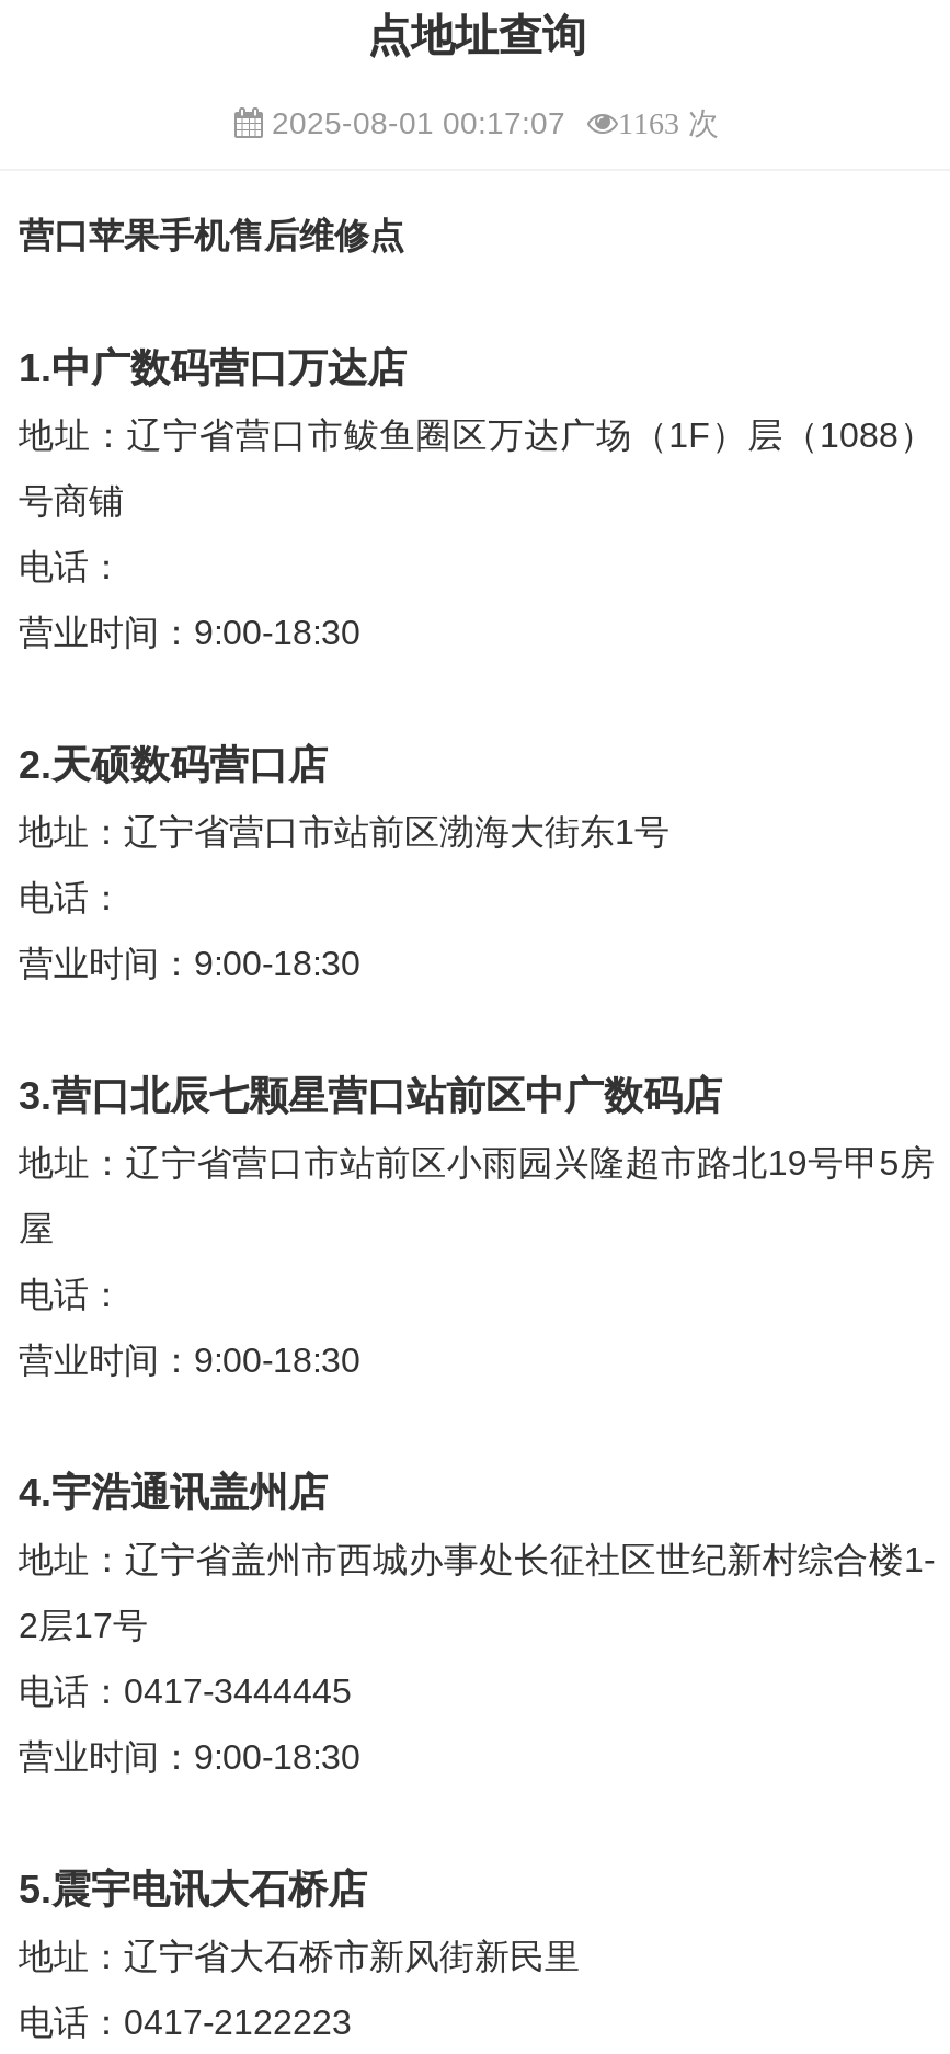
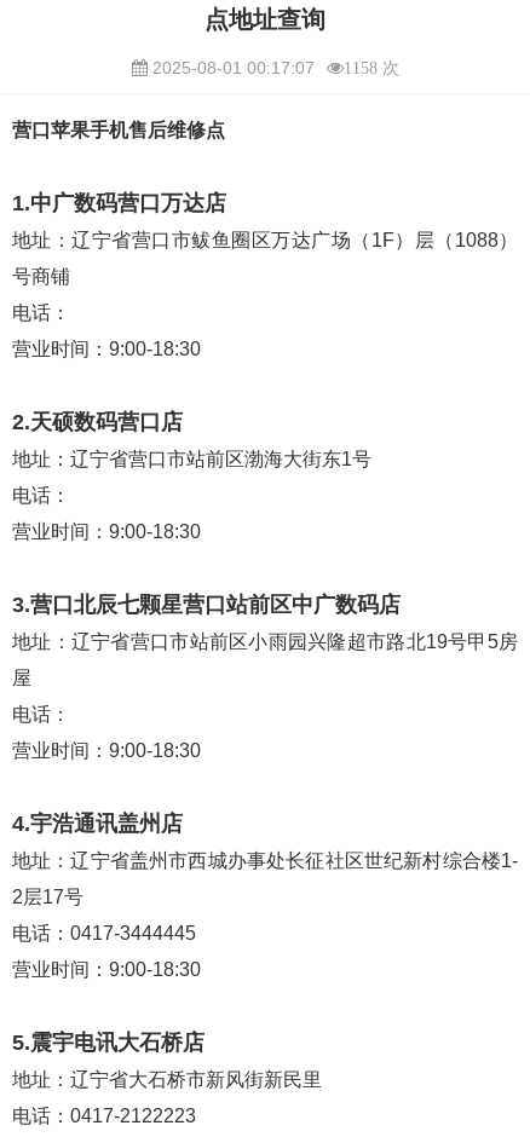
[263,105,719,140] 2025-08-01 00:17:07 1163 次 -> [147,58,399,77] 2025-08-01 00:17:07 1158 次

